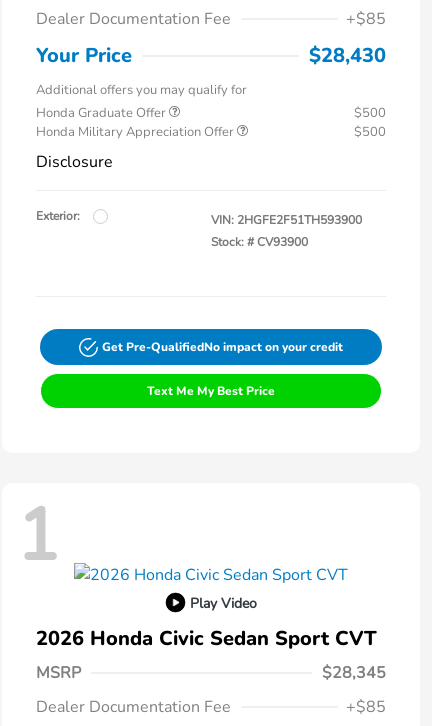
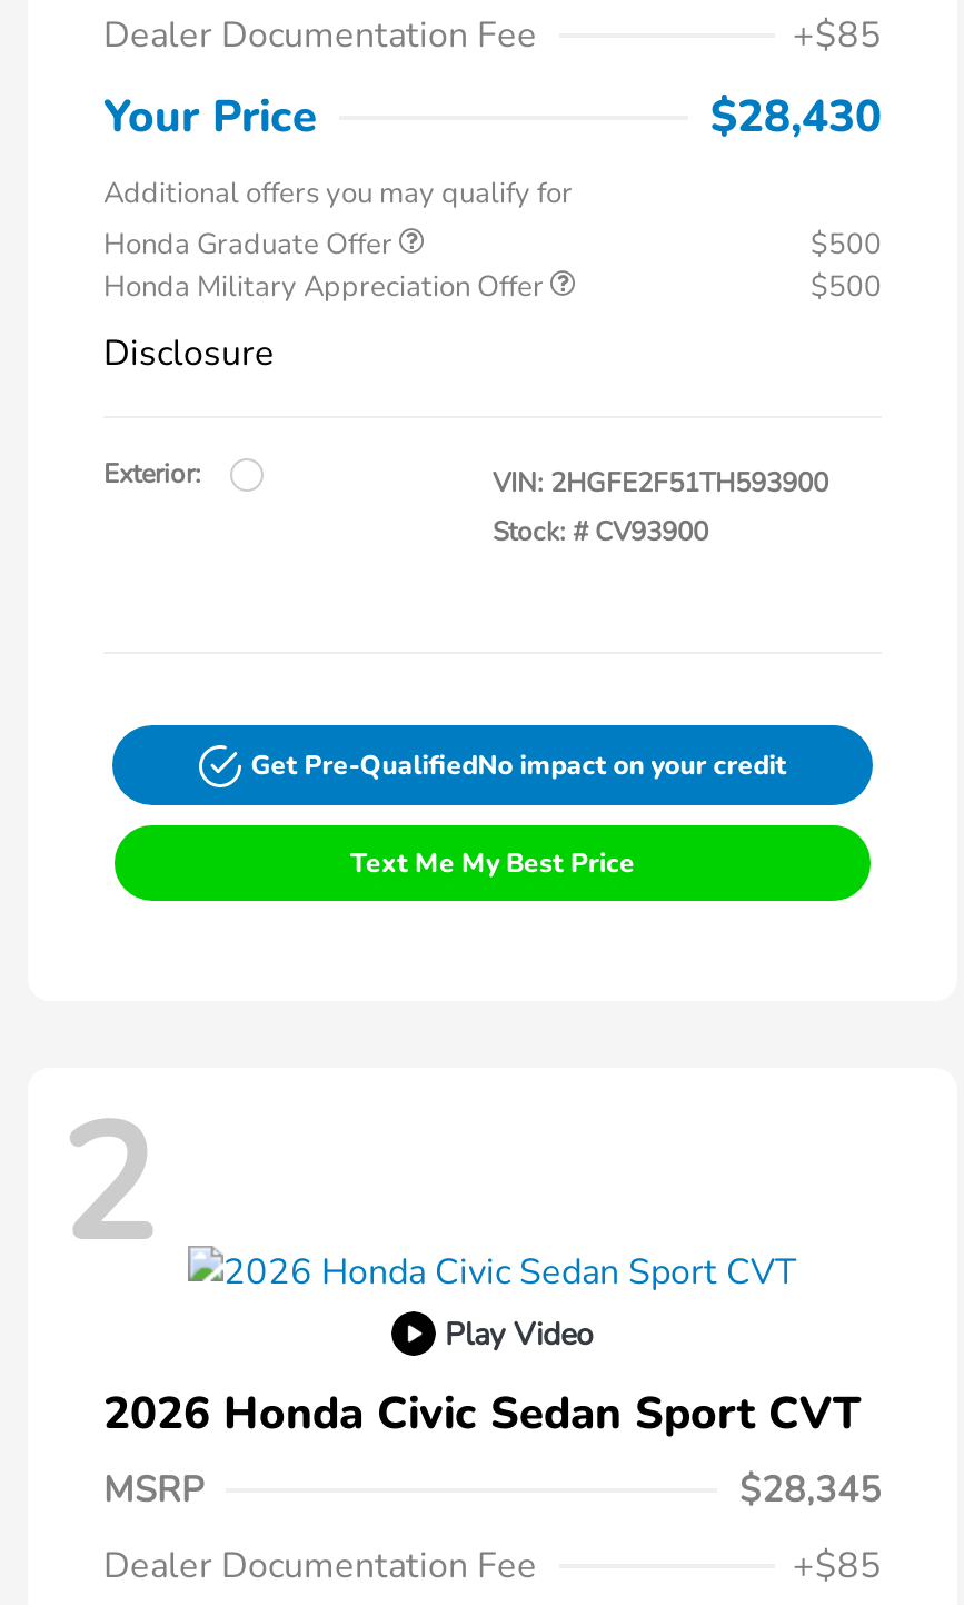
[16,487,59,585] 1 -> [59,1076,155,1294] 2

